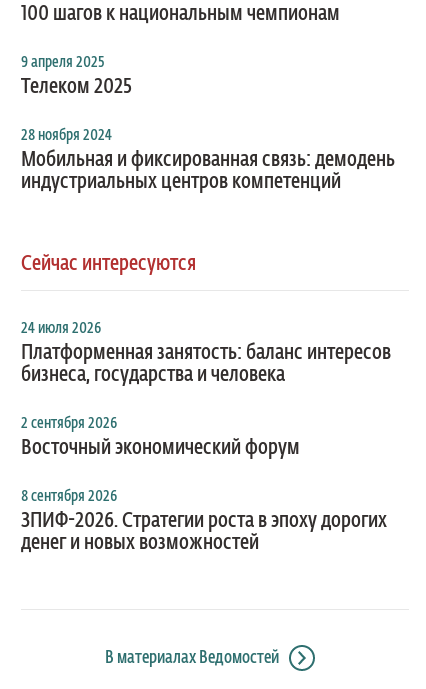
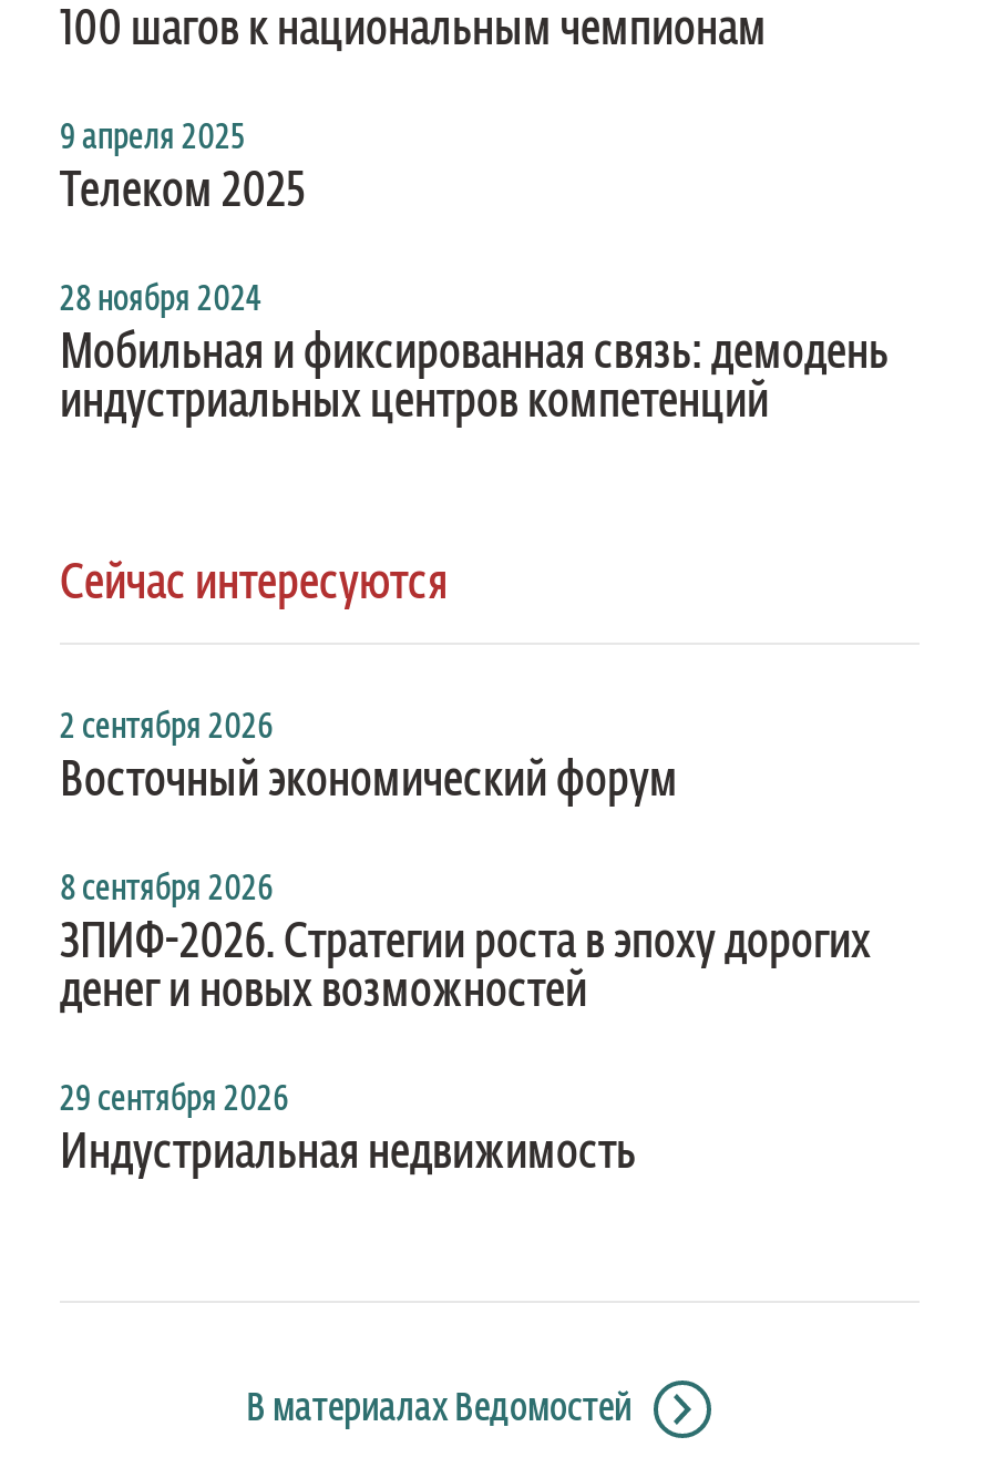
[21,321,391,386] 24 июля 2026 | Платформенная занятость: баланс интересов | бизнеса, государства и человека -> none
moved [21,416,387,554] -> [60,711,871,1017]: 2 сентября 2026 | Восточный экономический форум | 8 сентября 2026 | ЗПИФ-2026. Стратегии роста в эпоху дорогих | денег и новых возможностей
none -> [60,1084,636,1179] 29 сентября 2026 | Индустриальная недвижимость

